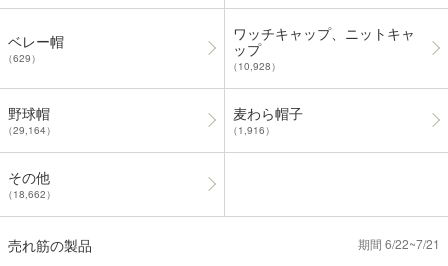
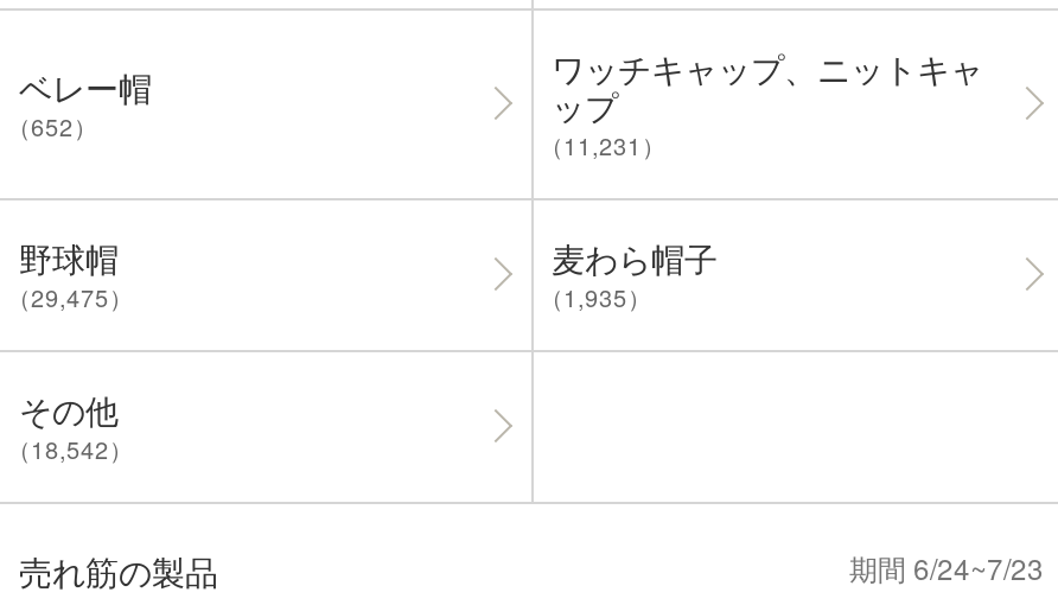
[3,51,41,65] （629） -> [7,109,97,143] （652）
[227,59,280,73] （10,928） -> [540,128,665,162] （11,231）
[3,123,56,137] （29,164） -> [7,280,133,313] （29,475）
[227,123,274,137] （1,916） -> [540,280,651,313] （1,935）
[3,187,56,201] （18,662） -> [7,432,133,465] （18,542）
[358,235,440,252] 期間 6/22~7/21 -> [849,546,1044,586] 期間 6/24~7/23

